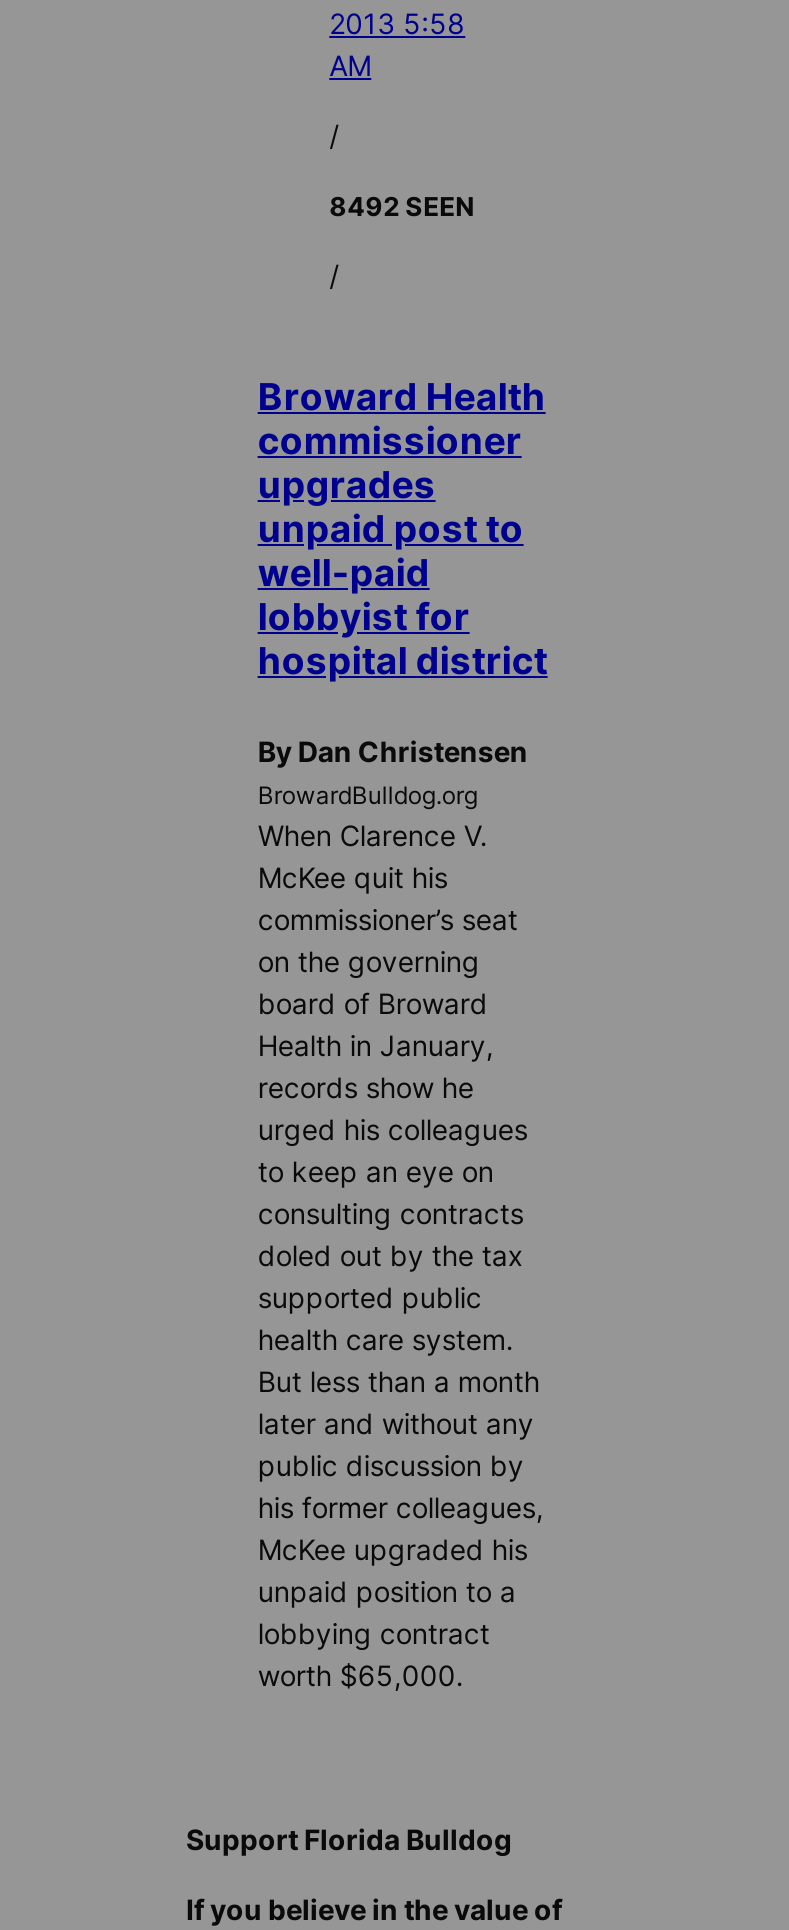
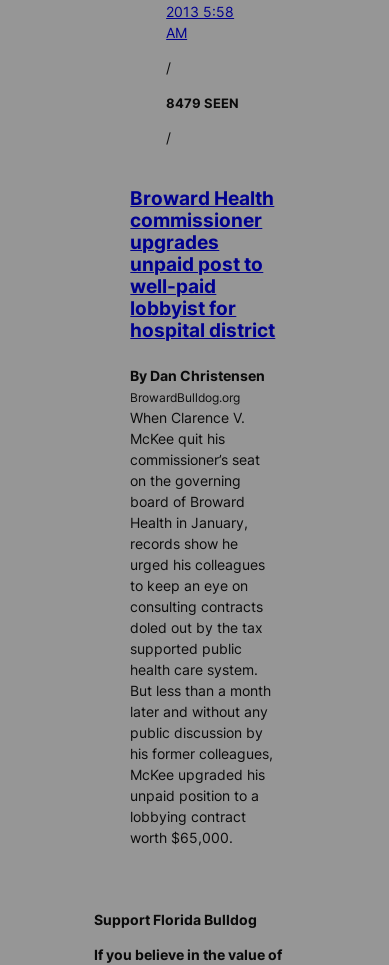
[329,189,475,221] 8492 SEEN -> [166,94,239,110] 8479 SEEN

